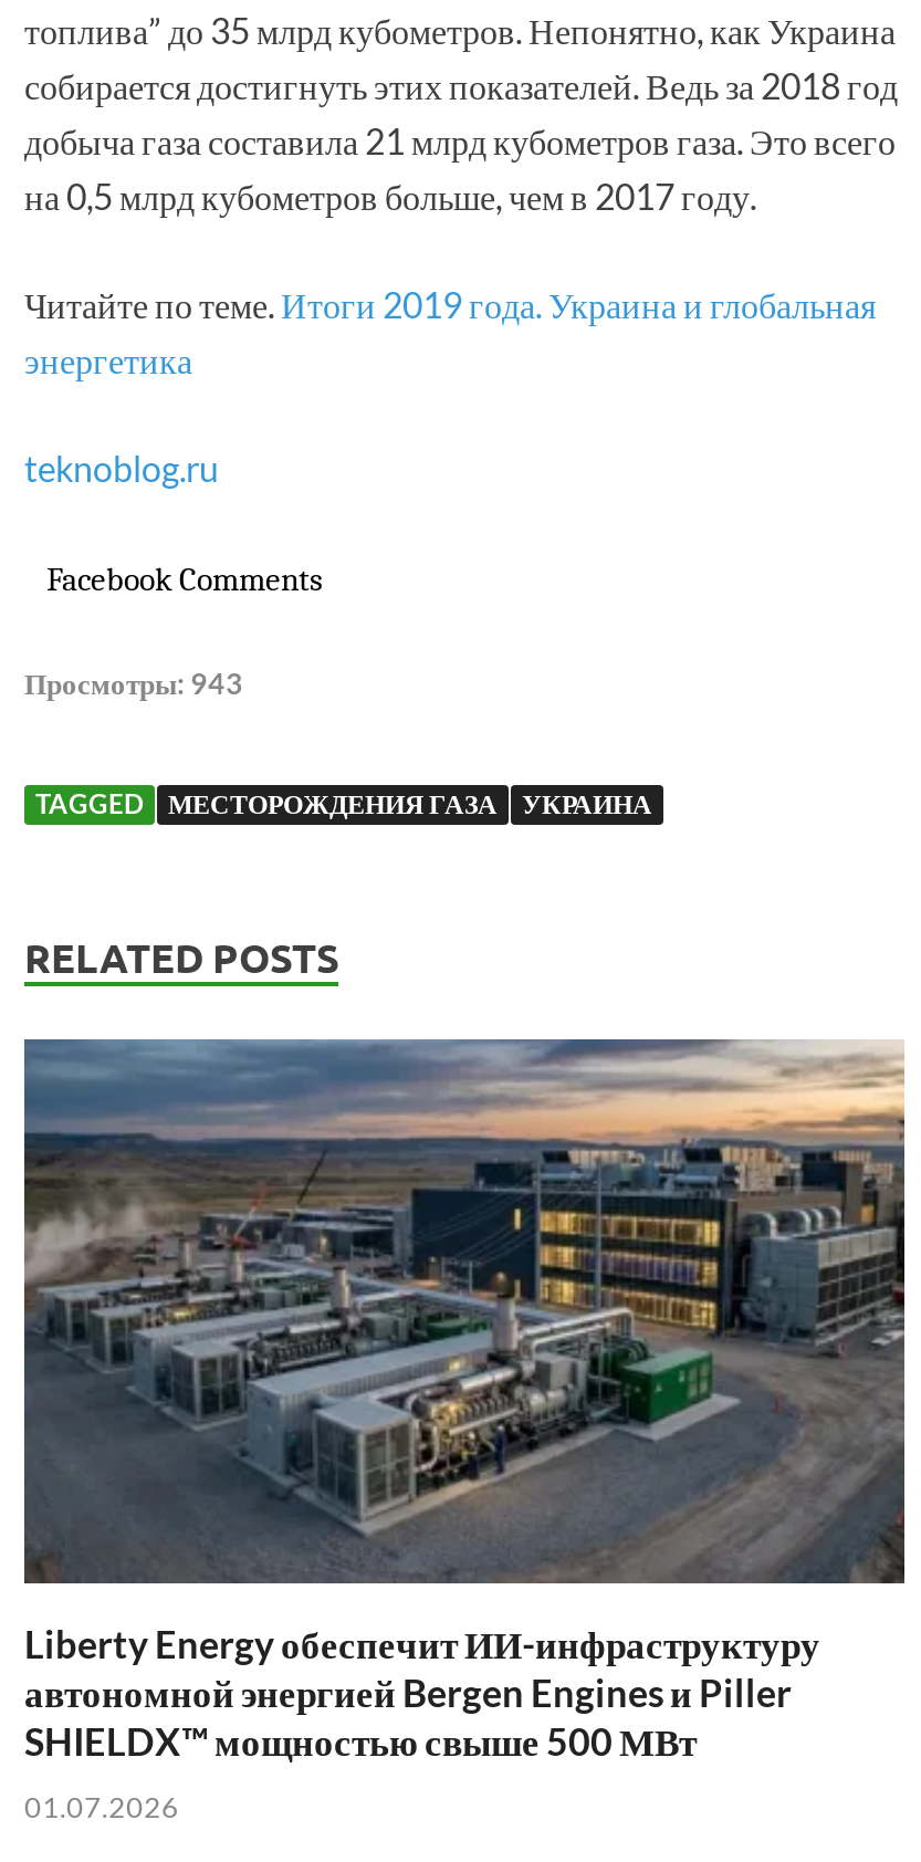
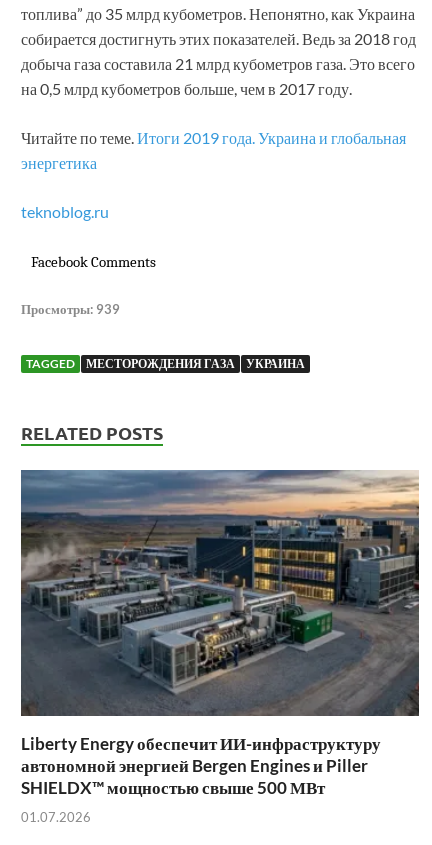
[24,666,243,701] Просмотры: 943 -> [21,301,120,317] Просмотры: 939

